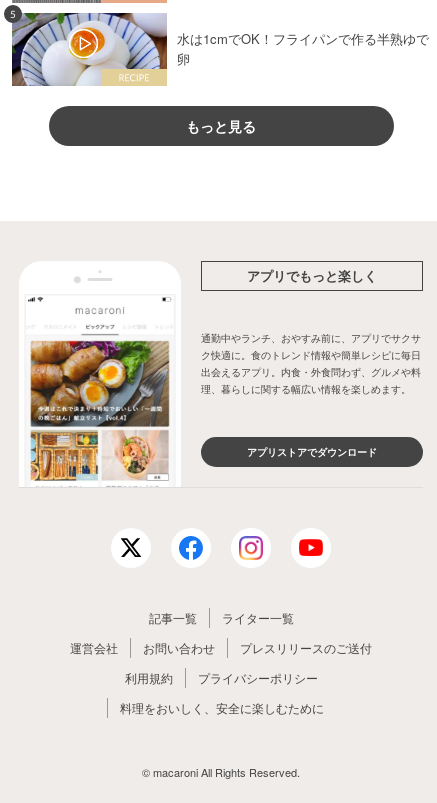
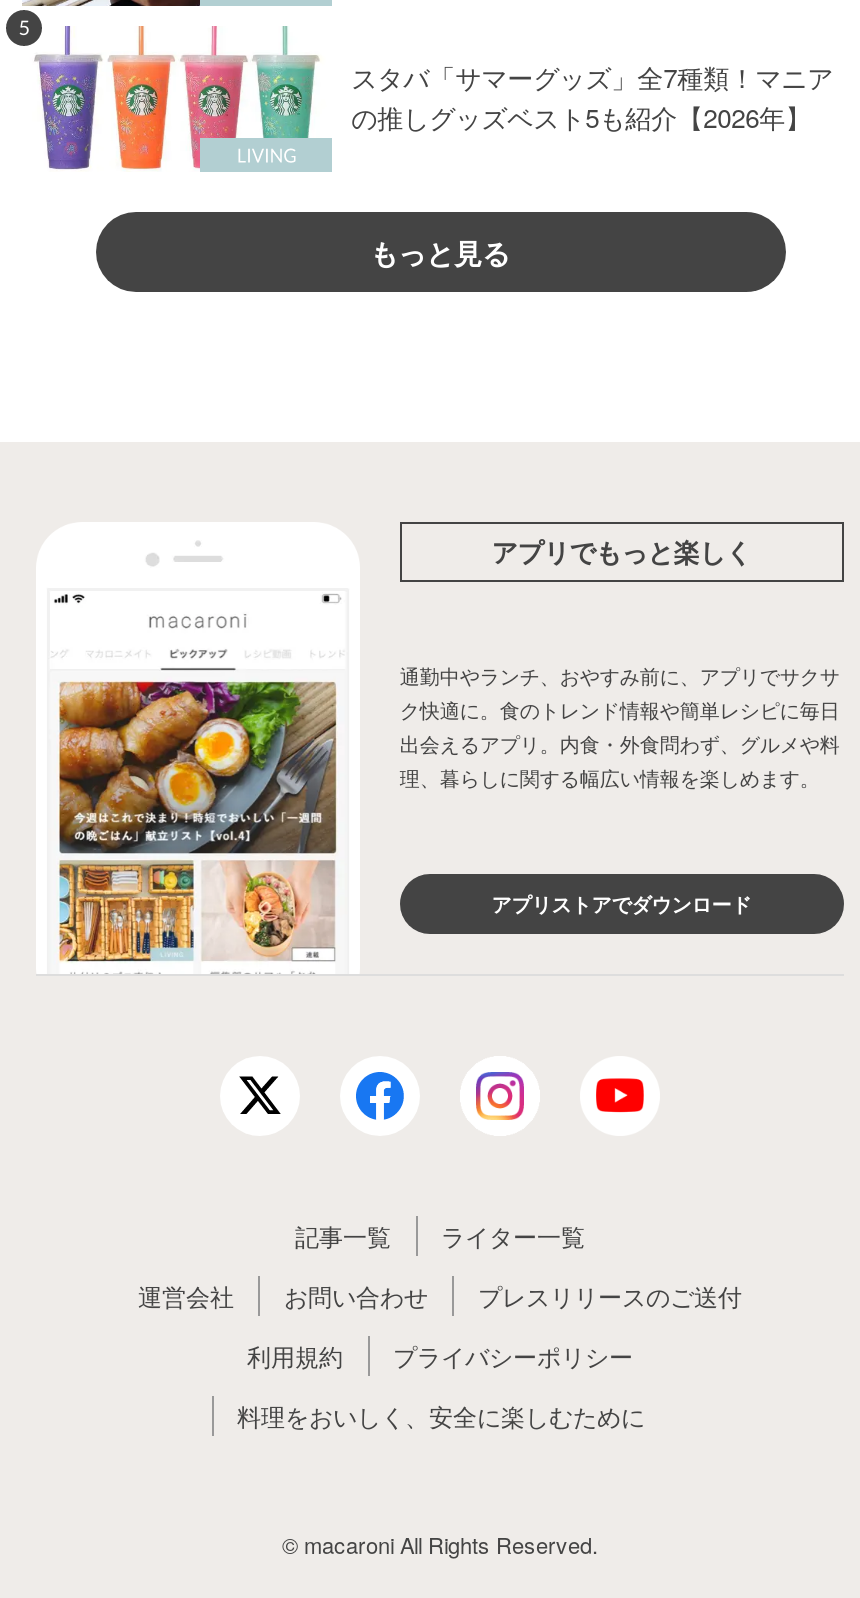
[11,12,429,87] [image] | 水は1cmでOK！フライパンで作る半熟ゆで | 卵 -> [22,26,833,172] [image] | スタバ「サマーグッズ」全7種類！マニア | の推しグッズベスト5も紹介【2026年】

